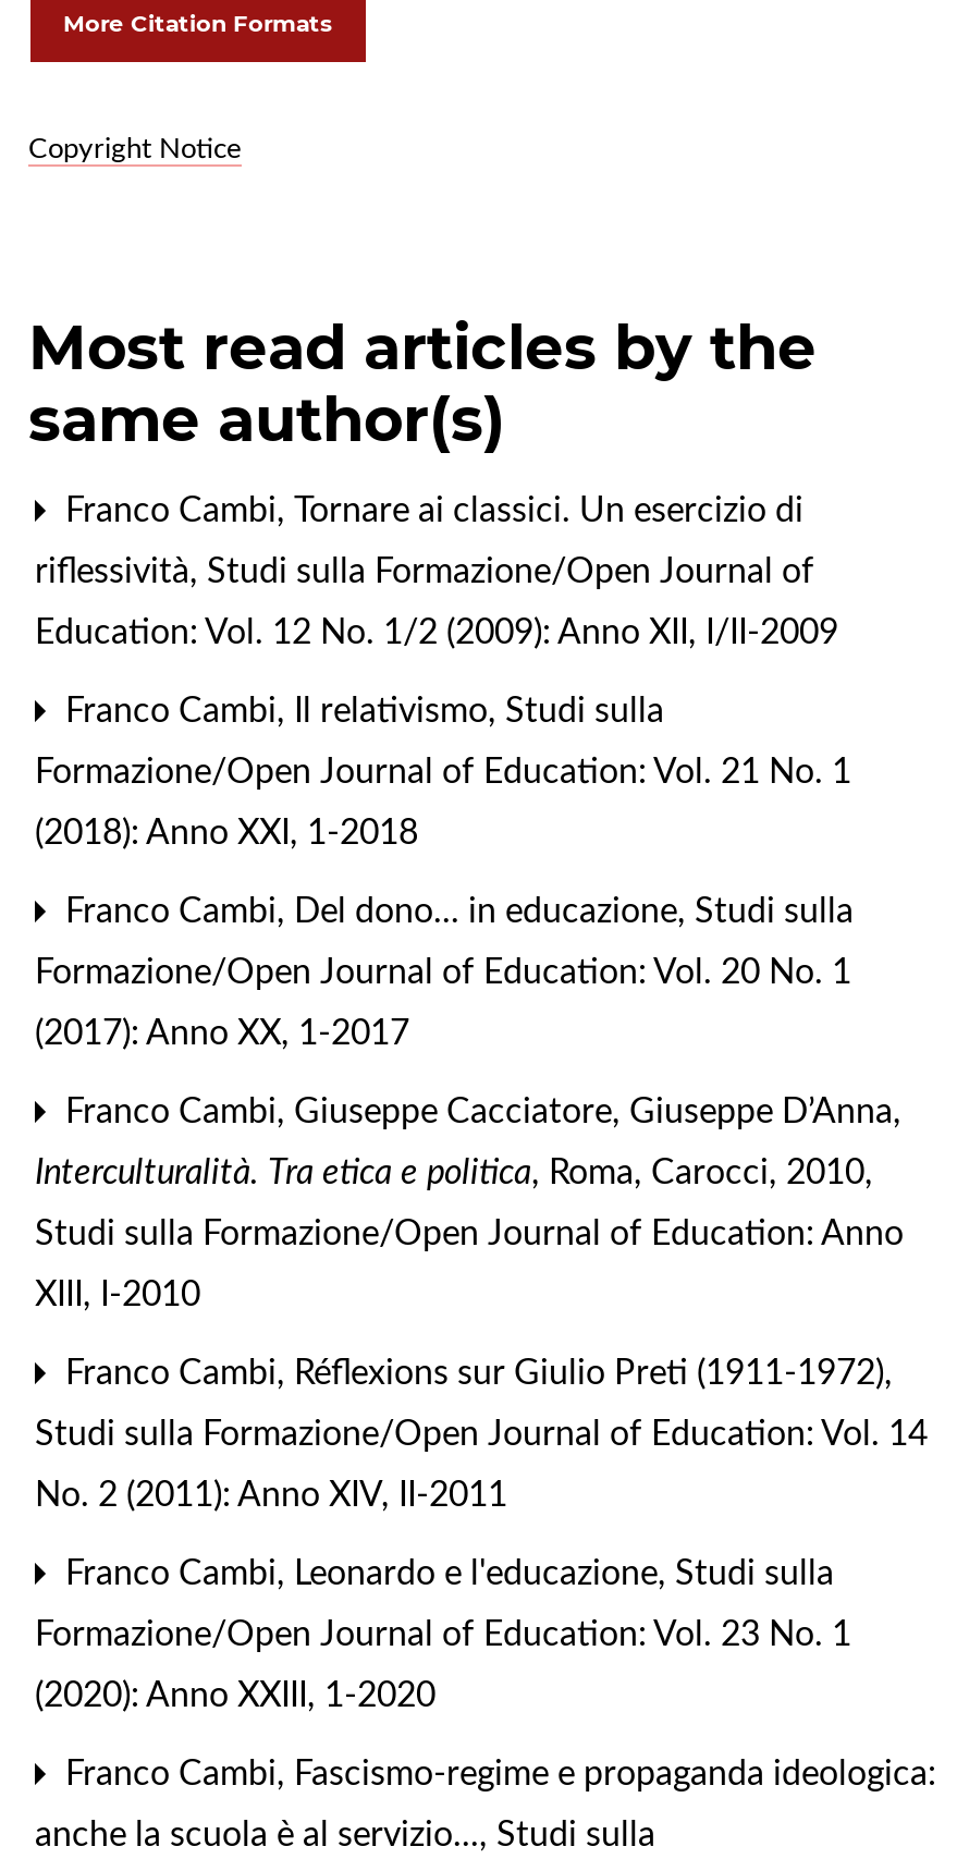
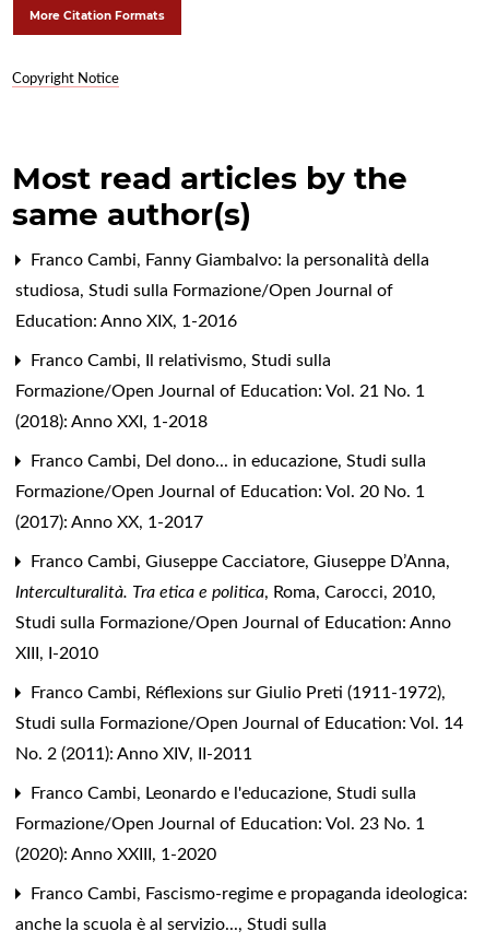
[57,493,803,528] Franco Cambi, Tornare ai classici. Un esercizio di -> [26,251,429,269] Franco Cambi, Fanny Giambalvo: la personalità della
[35,554,198,589] riflessività -> [15,282,84,299] studiosa
[35,615,838,650] Education: Vol. 12 No. 1/2 (2009): Anno XII, I/II-2009 -> [15,312,237,330] Education: Anno XIX, 1-2016

